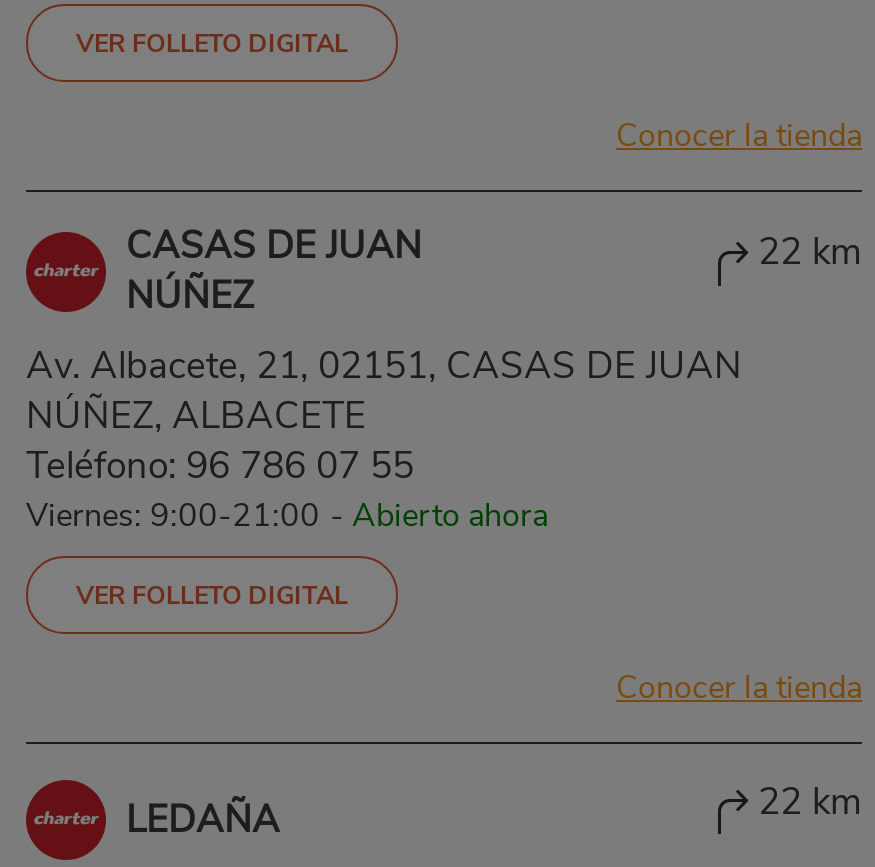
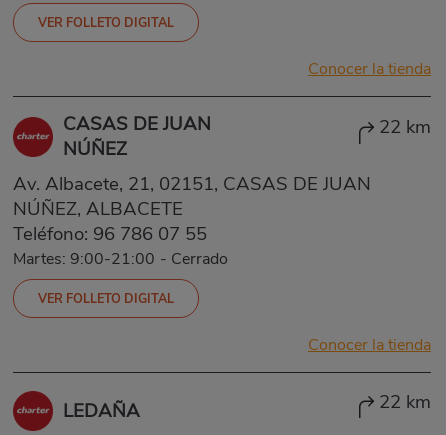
[26,494,548,538] Viernes: 9:00-21:00 - Abierto ahora -> [13,248,228,270] Martes: 9:00-21:00 - Cerrado

